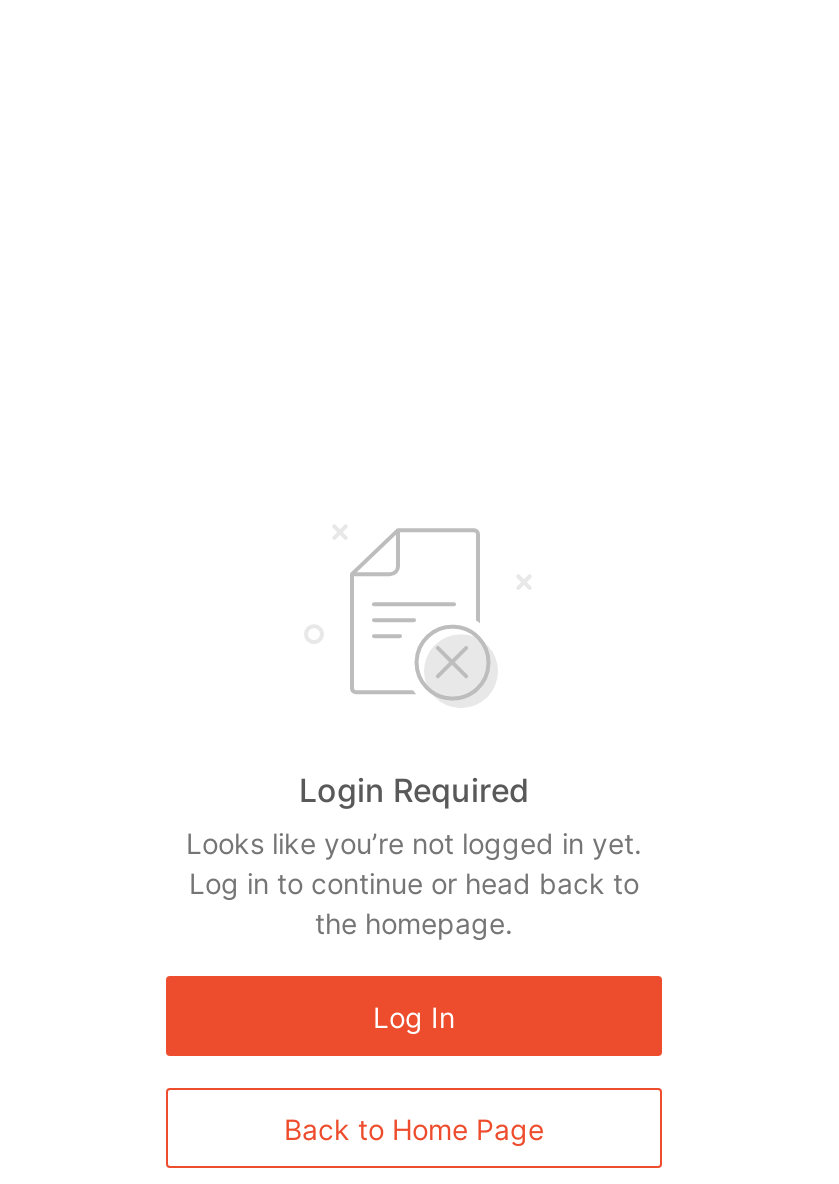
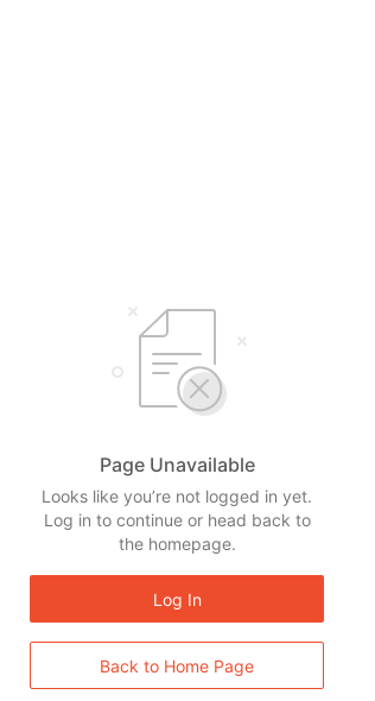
[299,770,529,810] Login Required -> [99,453,255,476] Page Unavailable

